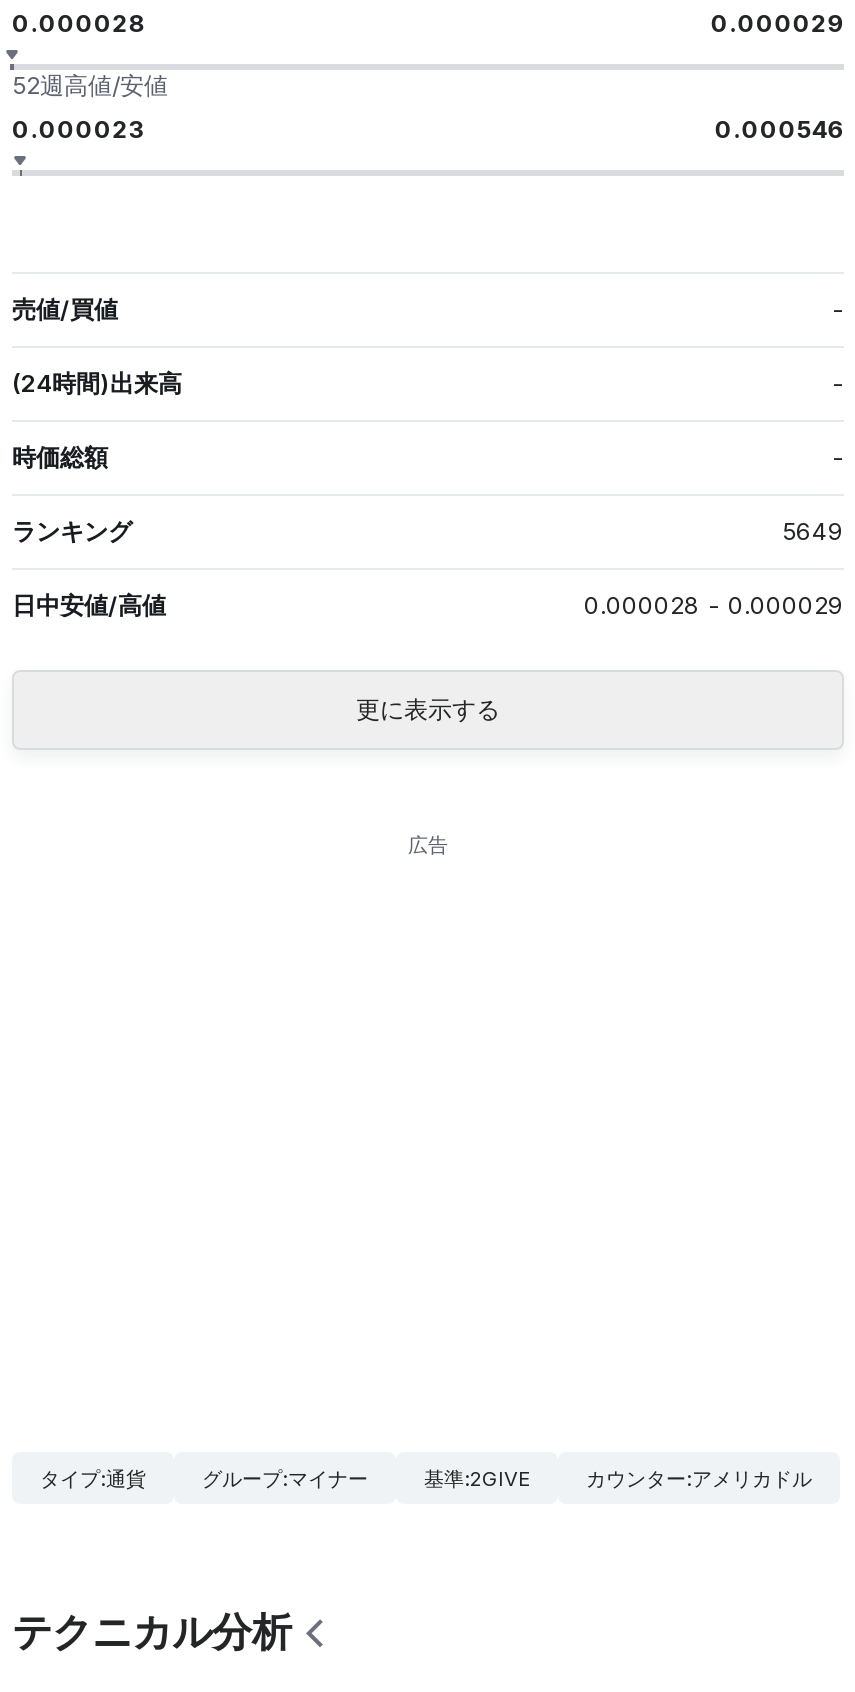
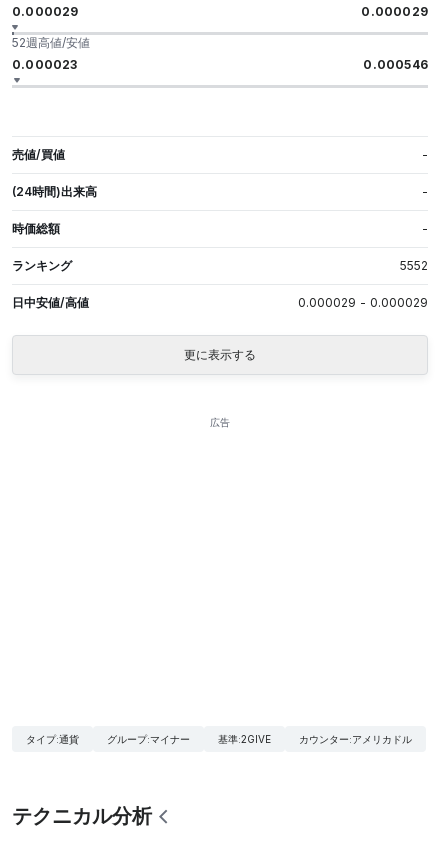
[12,8,145,38] 0.000028 -> [12,4,79,19] 0.000029
[782,516,844,546] 5649 -> [400,258,428,273] 5552
[584,590,844,620] 0.000028 - 0.000029 -> [298,295,428,310] 0.000029 - 0.000029

